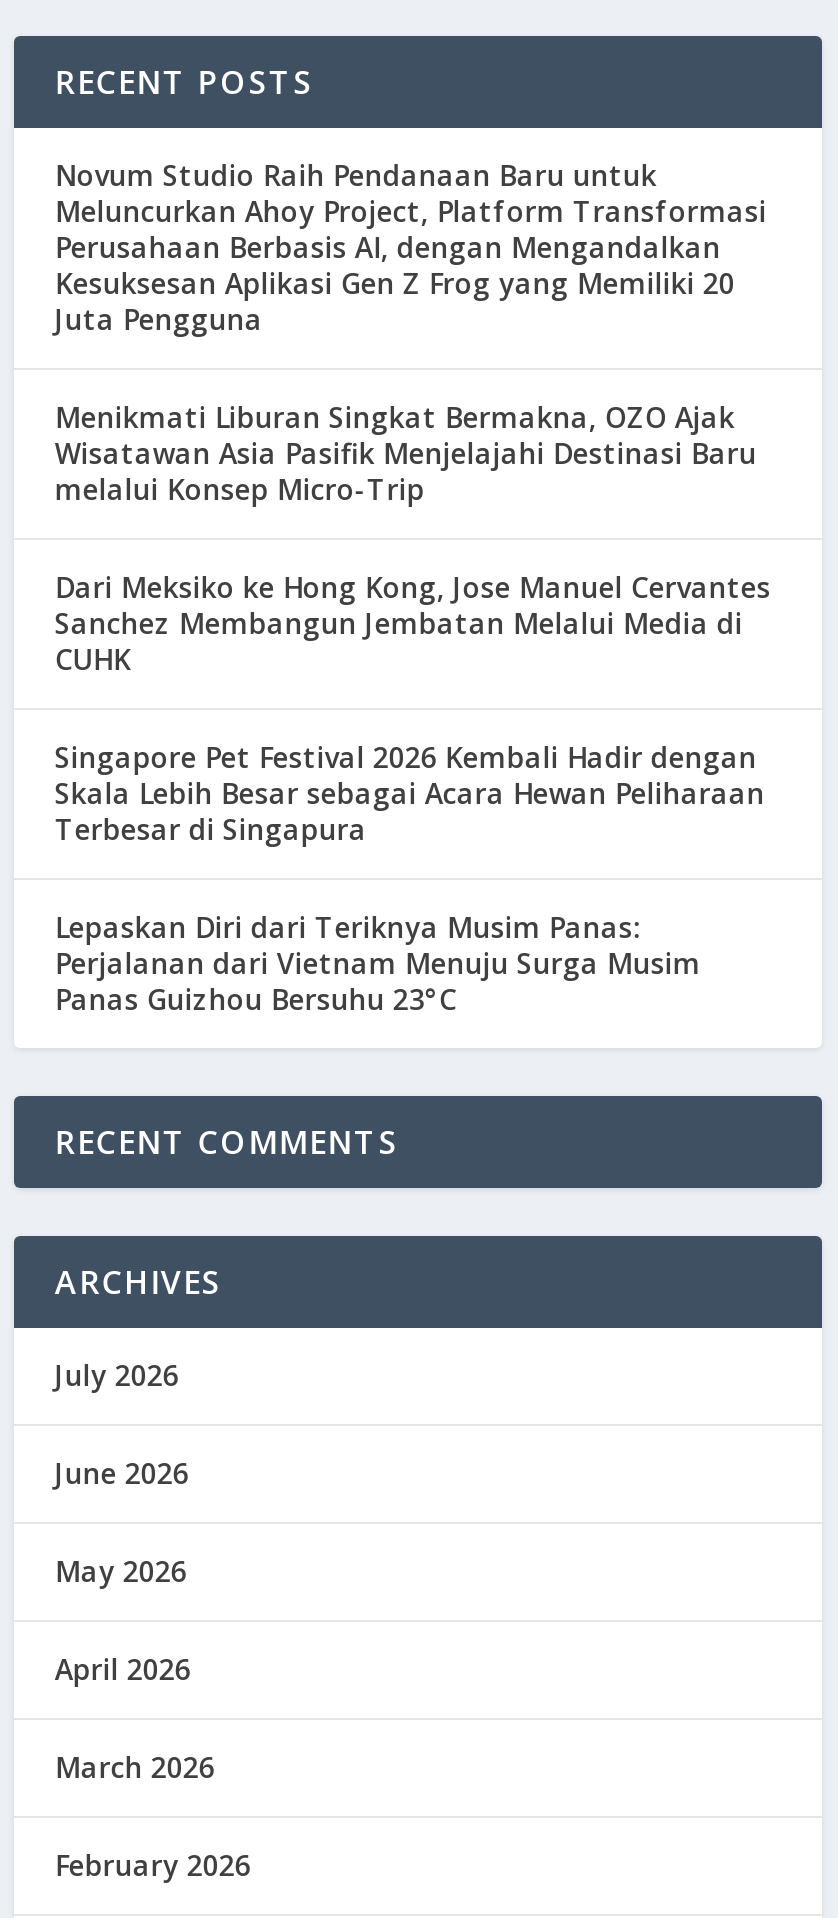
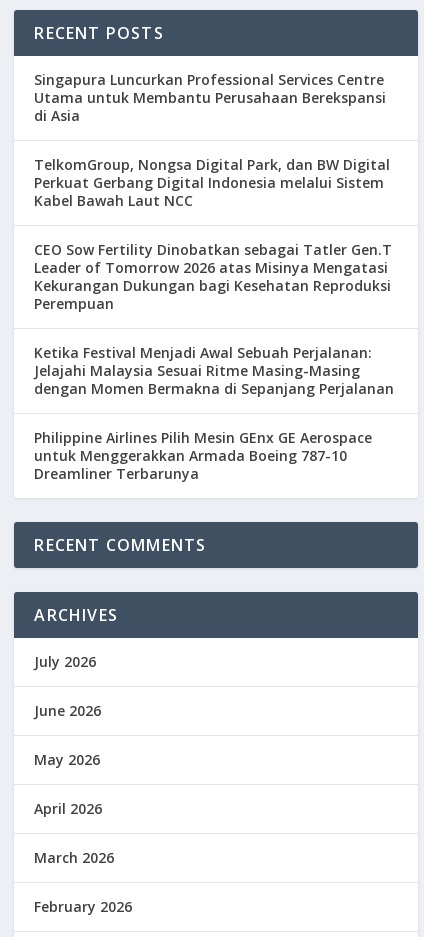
[55,155,767,337] Novum Studio Raih Pendanaan Baru untuk | Meluncurkan Ahoy Project, Platform Transformasi | Perusahaan Berbasis AI, dengan Mengandalkan | Kesuksesan Aplikasi Gen Z Frog yang Memiliki 20 | Juta Pengguna -> [34,70,386,125] Singapura Luncurkan Professional Services Centre | Utama untuk Membantu Perusahaan Berekspansi | di Asia
[55,397,757,507] Menikmati Liburan Singkat Bermakna, OZO Ajak | Wisatawan Asia Pasifik Menjelajahi Destinasi Baru | melalui Konsep Micro-Trip -> [34,155,390,210] TelkomGroup, Nongsa Digital Park, dan BW Digital | Perkuat Gerbang Digital Indonesia melalui Sistem | Kabel Bawah Laut NCC
[55,567,771,677] Dari Meksiko ke Hong Kong, Jose Manuel Cervantes | Sanchez Membangun Jembatan Melalui Media di | CUHK -> [34,240,392,313] CEO Sow Fertility Dinobatkan sebagai Tatler Gen.T | Leader of Tomorrow 2026 atas Misinya Mengatasi | Kekurangan Dukungan bagi Kesehatan Reproduksi | Perempuan
[55,737,765,847] Singapore Pet Festival 2026 Kembali Hadir dengan | Skala Lebih Besar sebagai Acara Hewan Peliharaan | Terbesar di Singapura -> [34,343,394,398] Ketika Festival Menjadi Awal Sebuah Perjalanan: | Jelajahi Malaysia Sesuai Ritme Masing-Masing | dengan Momen Bermakna di Sepanjang Perjalanan
[55,907,701,1017] Lepaskan Diri dari Teriknya Musim Panas: | Perjalanan dari Vietnam Menuju Surga Musim | Panas Guizhou Bersuhu 23°C -> [34,428,372,483] Philippine Airlines Pilih Mesin GEnx GE Aerospace | untuk Menggerakkan Armada Boeing 787-10 | Dreamliner Terbarunya

